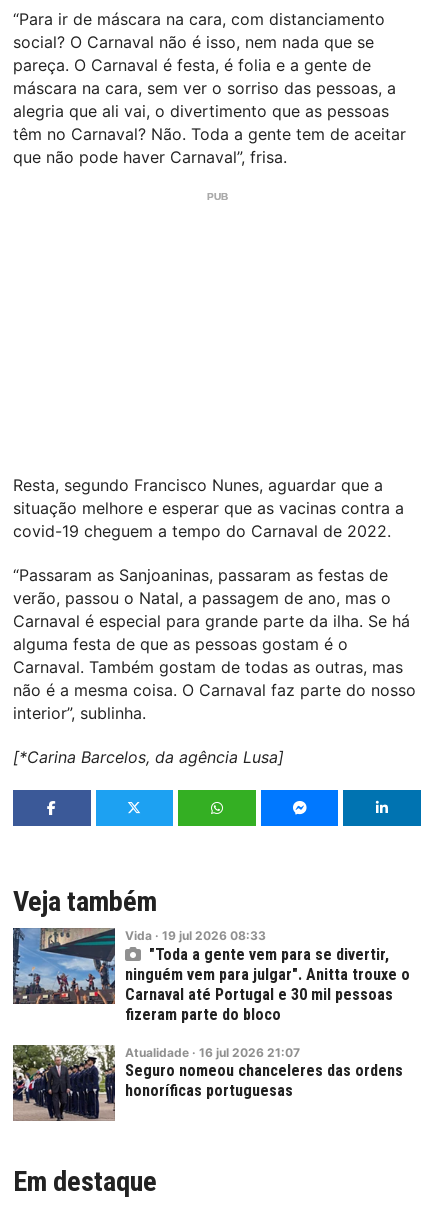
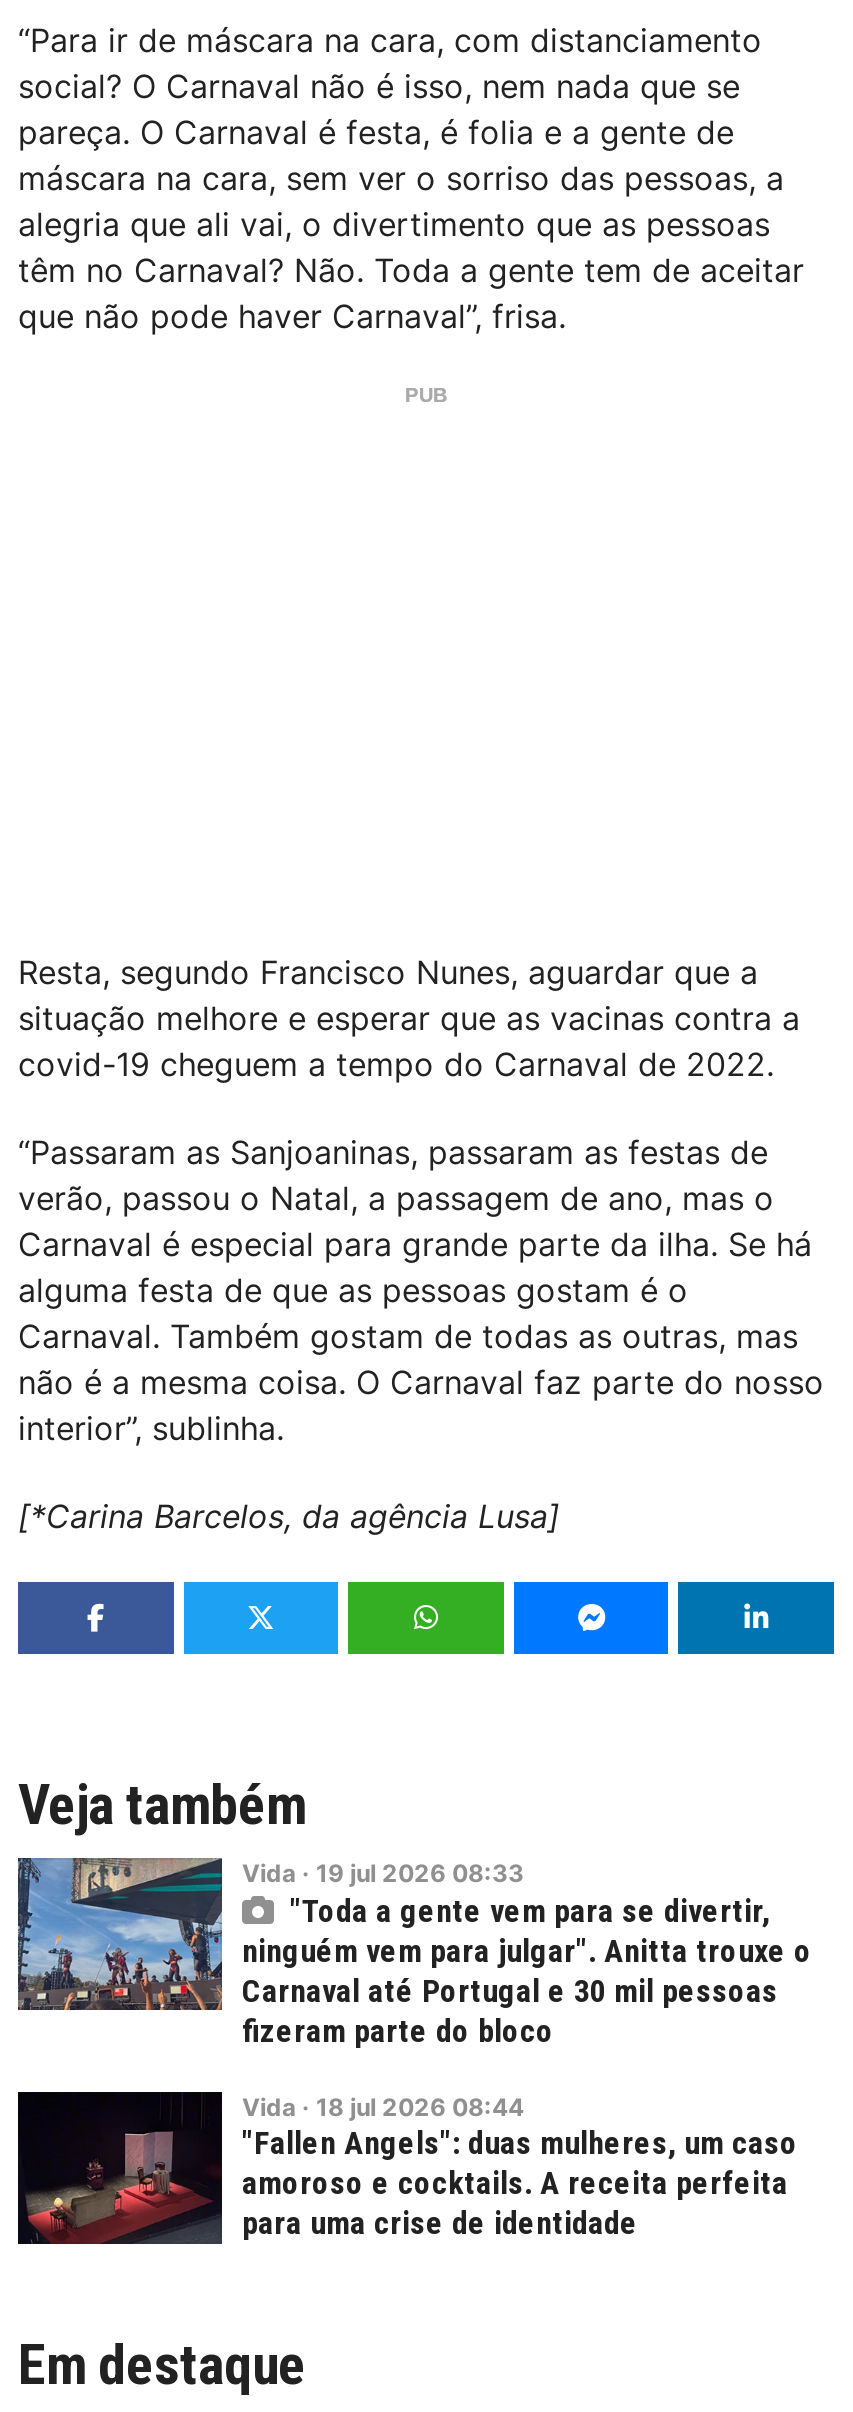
[12,1044,403,1122] [image] | Atualidade · 16 jul 2026 21:07 | Seguro nomeou chanceleres das ordens | honoríficas portuguesas -> [16,2090,798,2246] [image] | Vida · 18 jul 2026 08:44 | "Fallen Angels": duas mulheres, um caso | amoroso e cocktails. A receita perfeita | para uma crise de identidade

